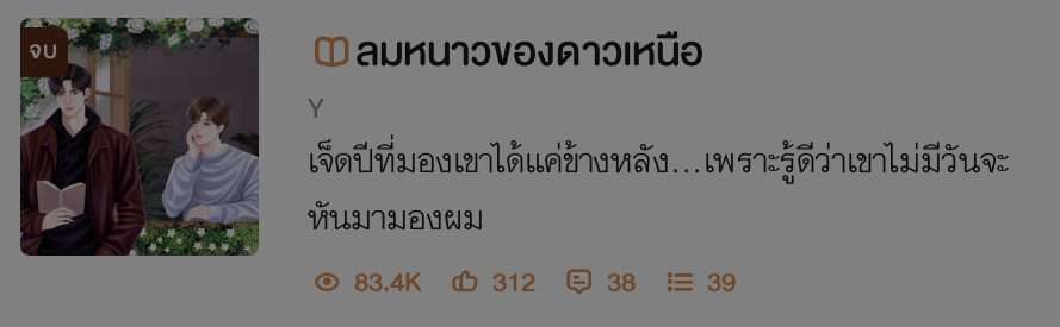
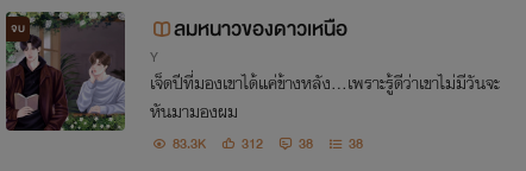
[354,257,421,305] 83.4K -> [173,131,206,155] 83.3K
[707,257,736,305] 39 -> [349,131,363,155] 38

